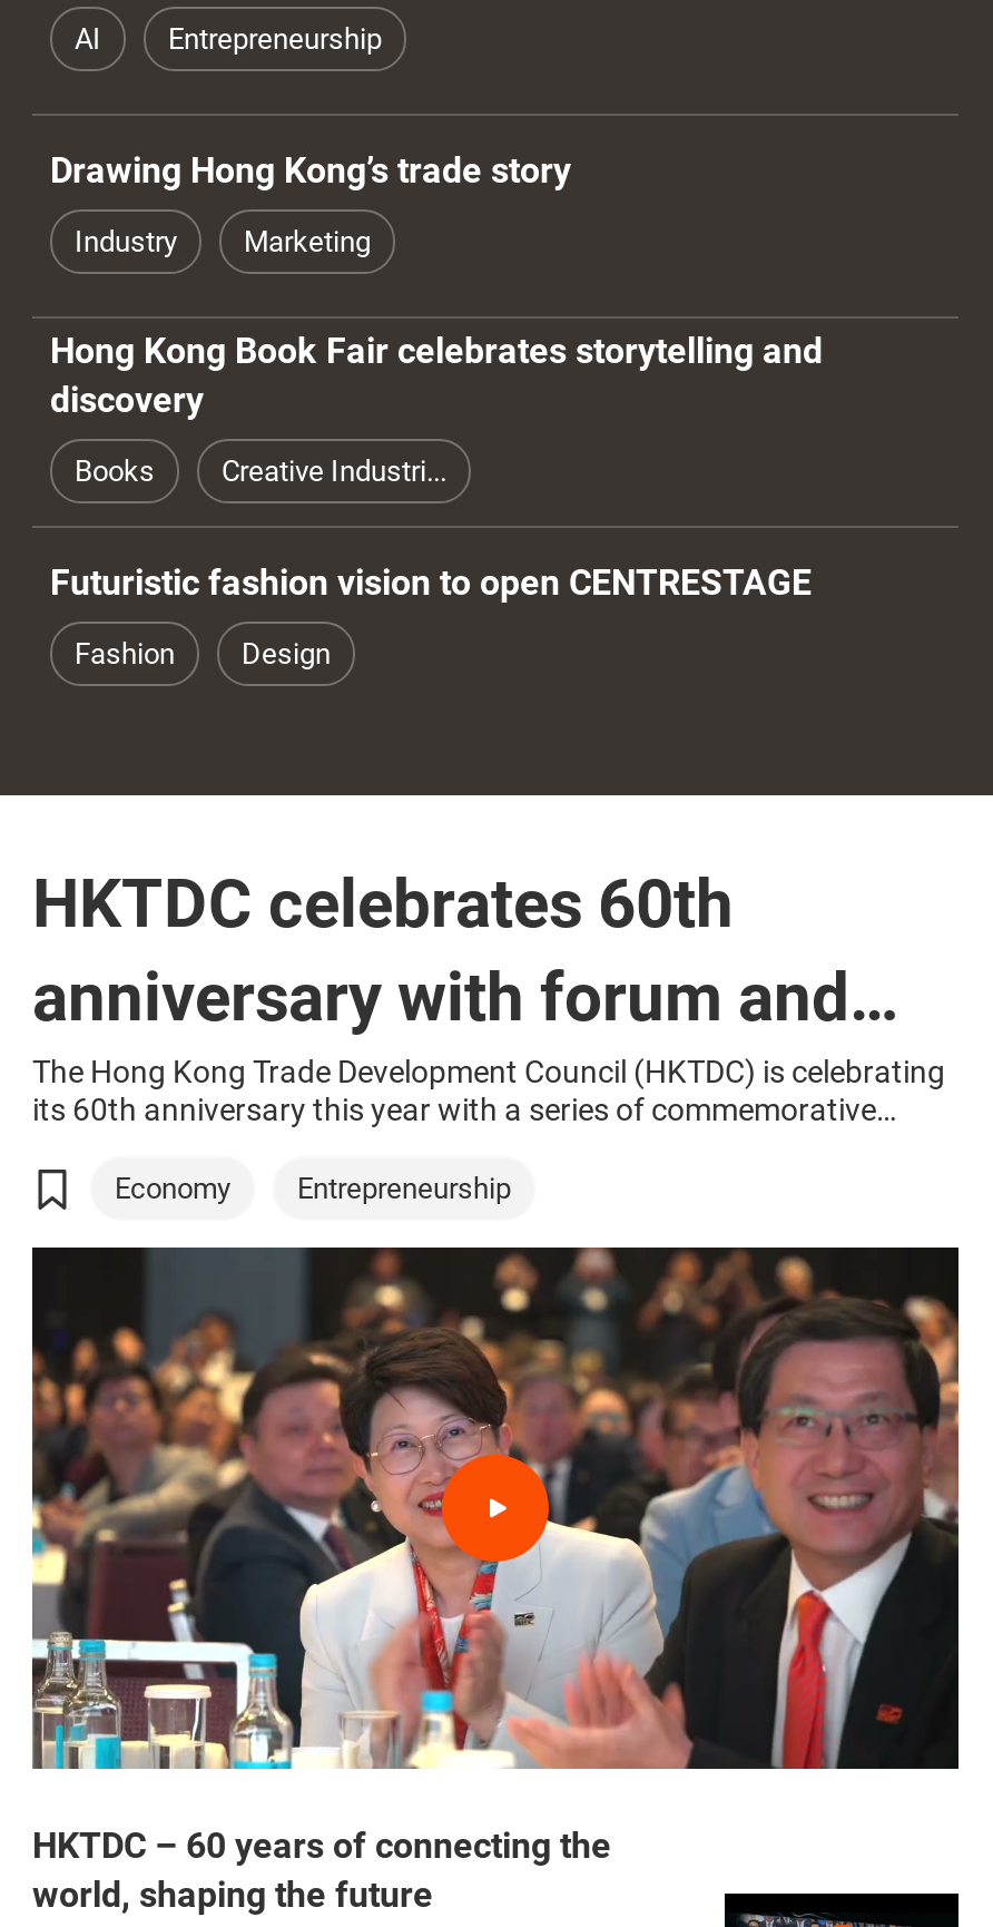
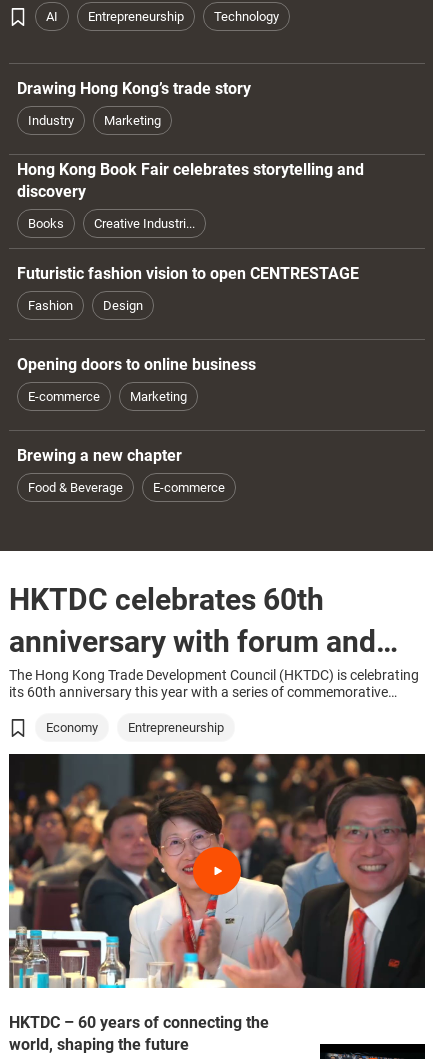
none -> [214,9,279,24] Technology
none -> [17,354,256,494] Opening doors to online business | E-commerce | Marketing | Brewing a new chapter | Food & Beverage | E-commerce

